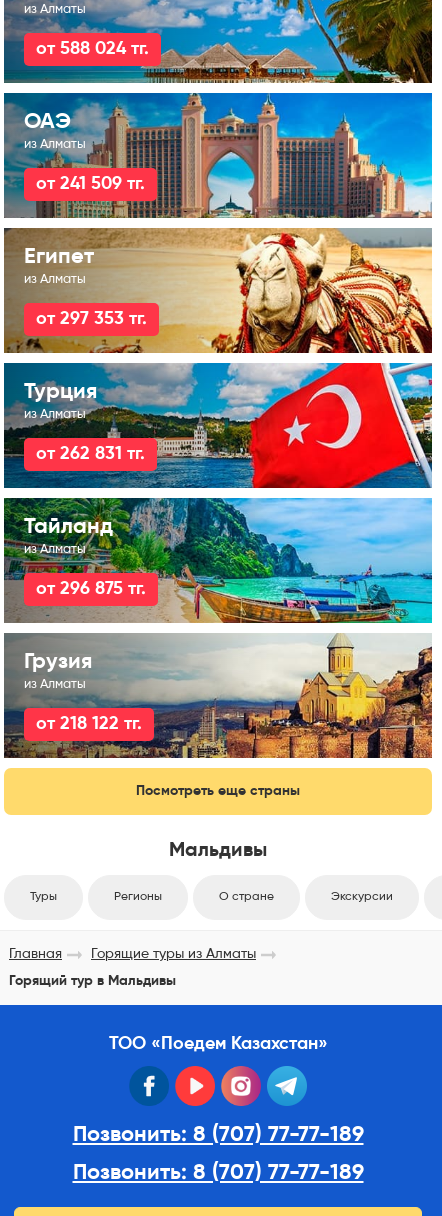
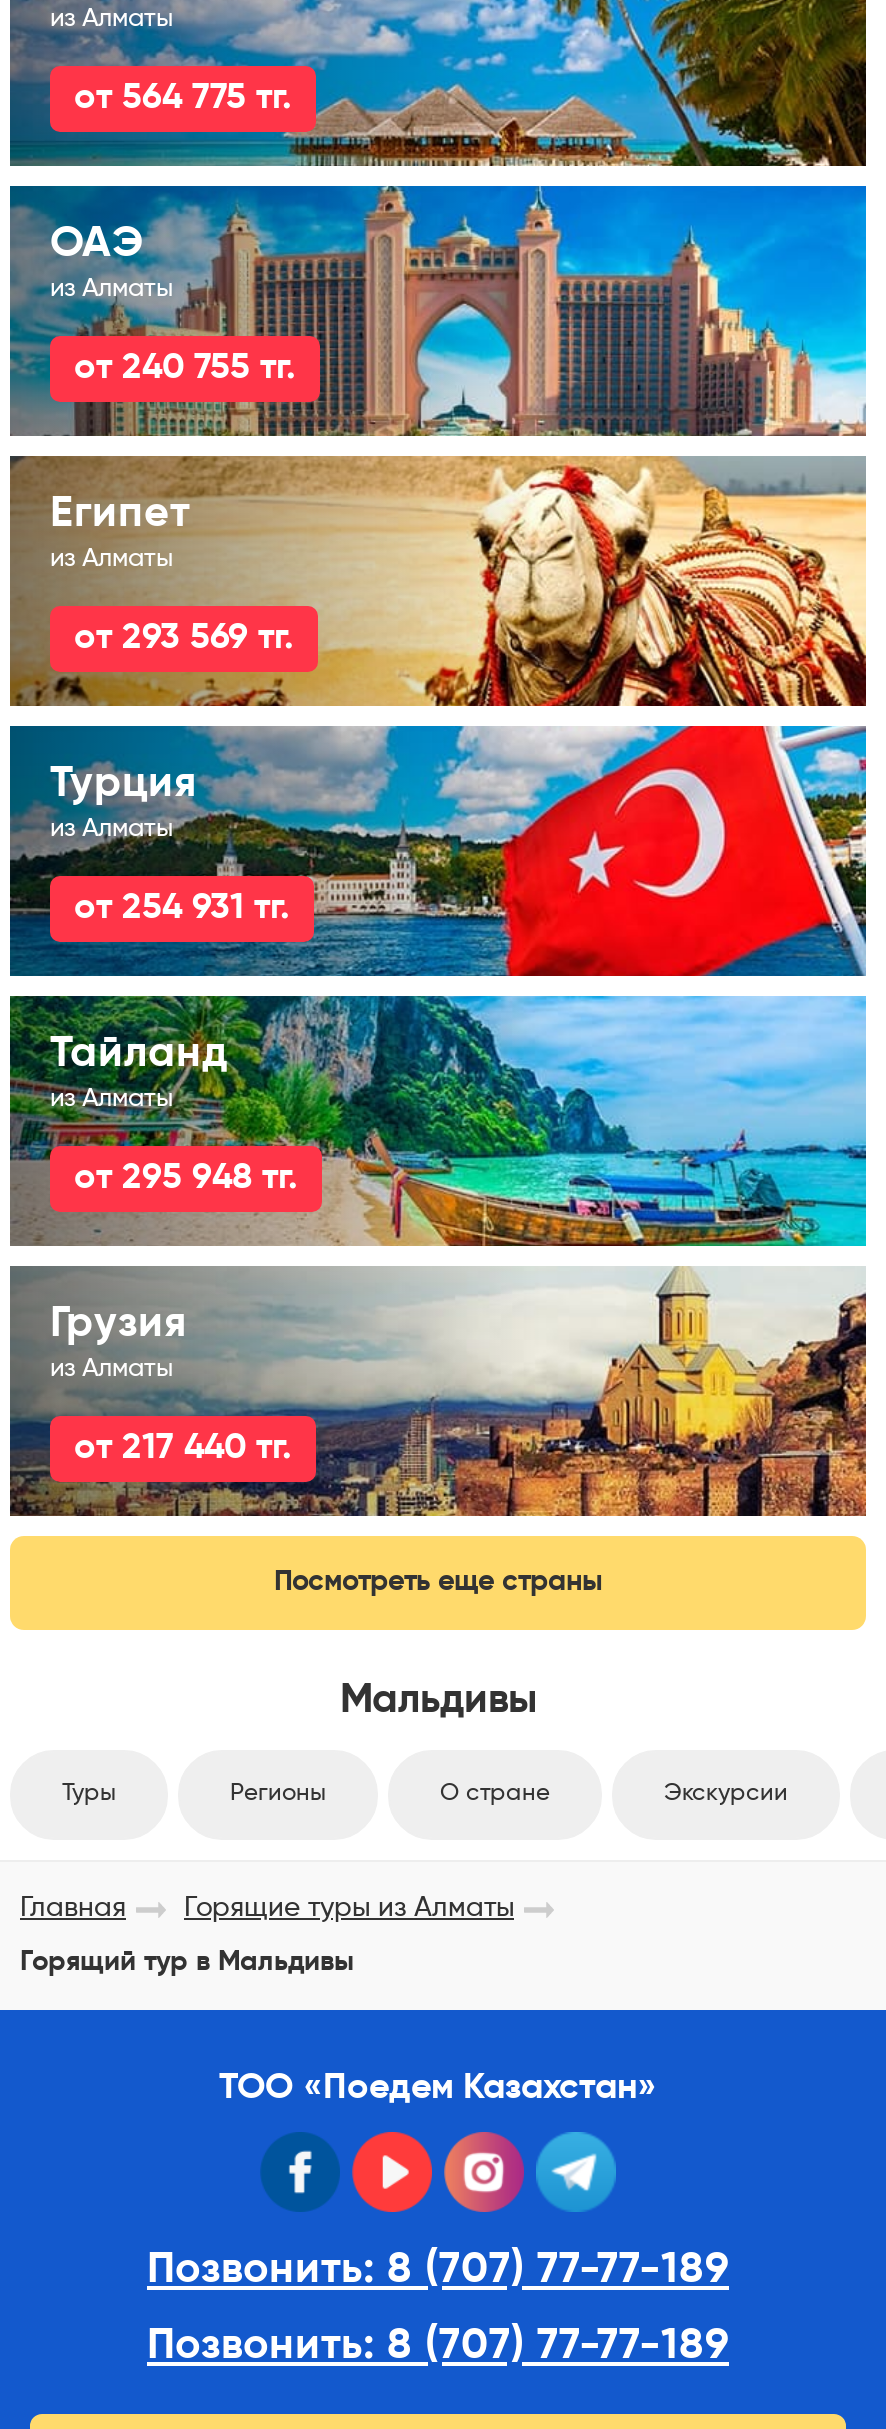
[36,40,149,58] от 588 024 тг. -> [74,80,292,116] от 564 775 тг.
[36,175,145,193] от 241 509 тг. -> [74,350,296,386] от 240 755 тг.
[36,310,147,328] от 297 353 тг. -> [74,620,294,656] от 293 569 тг.
[36,445,145,463] от 262 831 тг. -> [74,890,290,926] от 254 931 тг.
[36,580,146,598] от 296 875 тг. -> [74,1160,298,1196] от 295 948 тг.
[36,715,142,733] от 218 122 тг. -> [74,1430,292,1466] от 217 440 тг.

